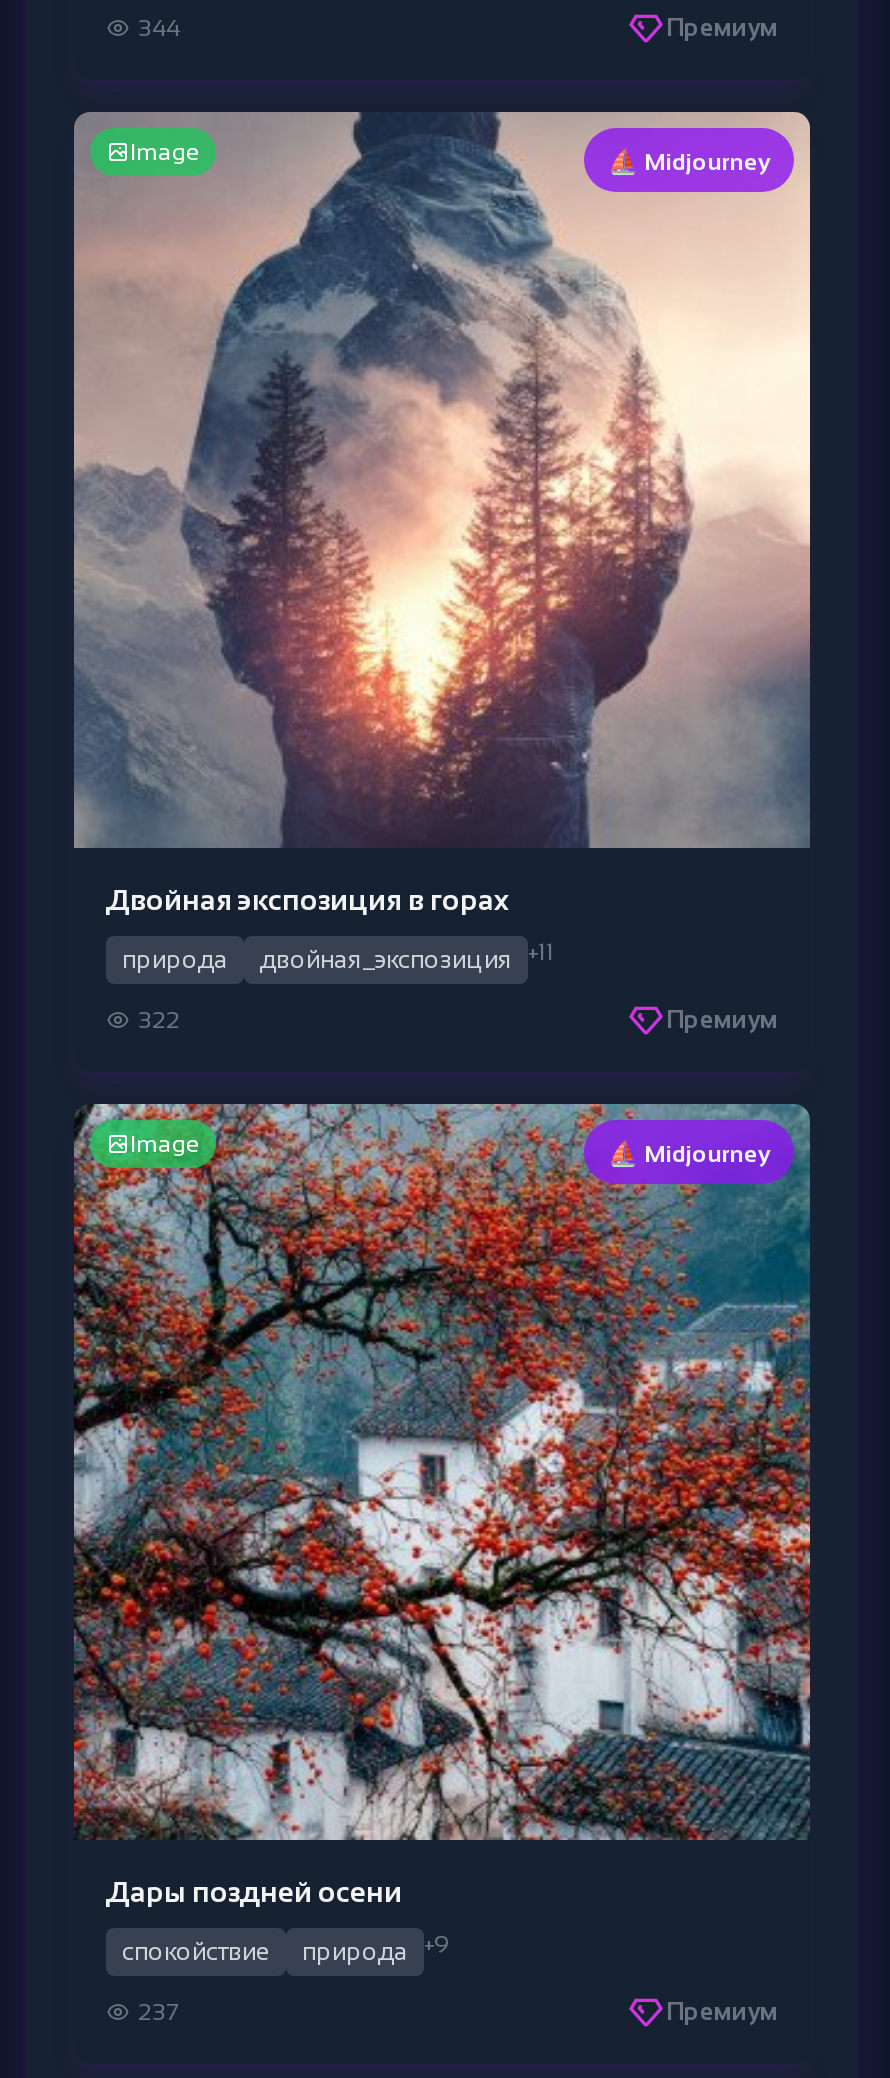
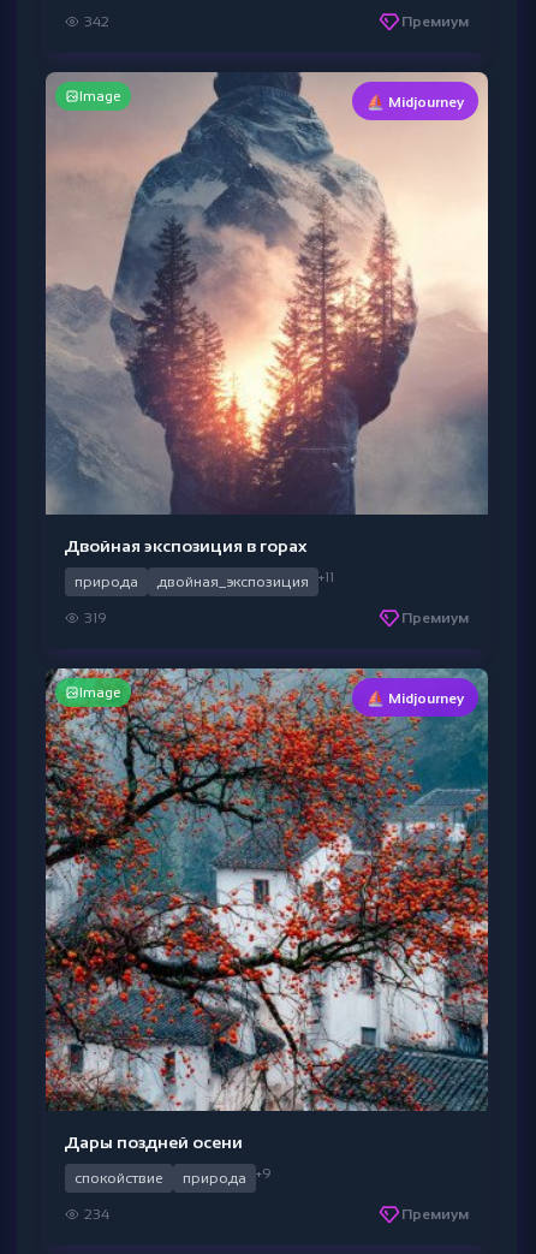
[138,14,180,42] 344 -> [84,13,109,30] 342
[138,1006,180,1034] 322 -> [84,610,106,626] 319
[138,1998,178,2026] 237 -> [84,1206,109,1223] 234

